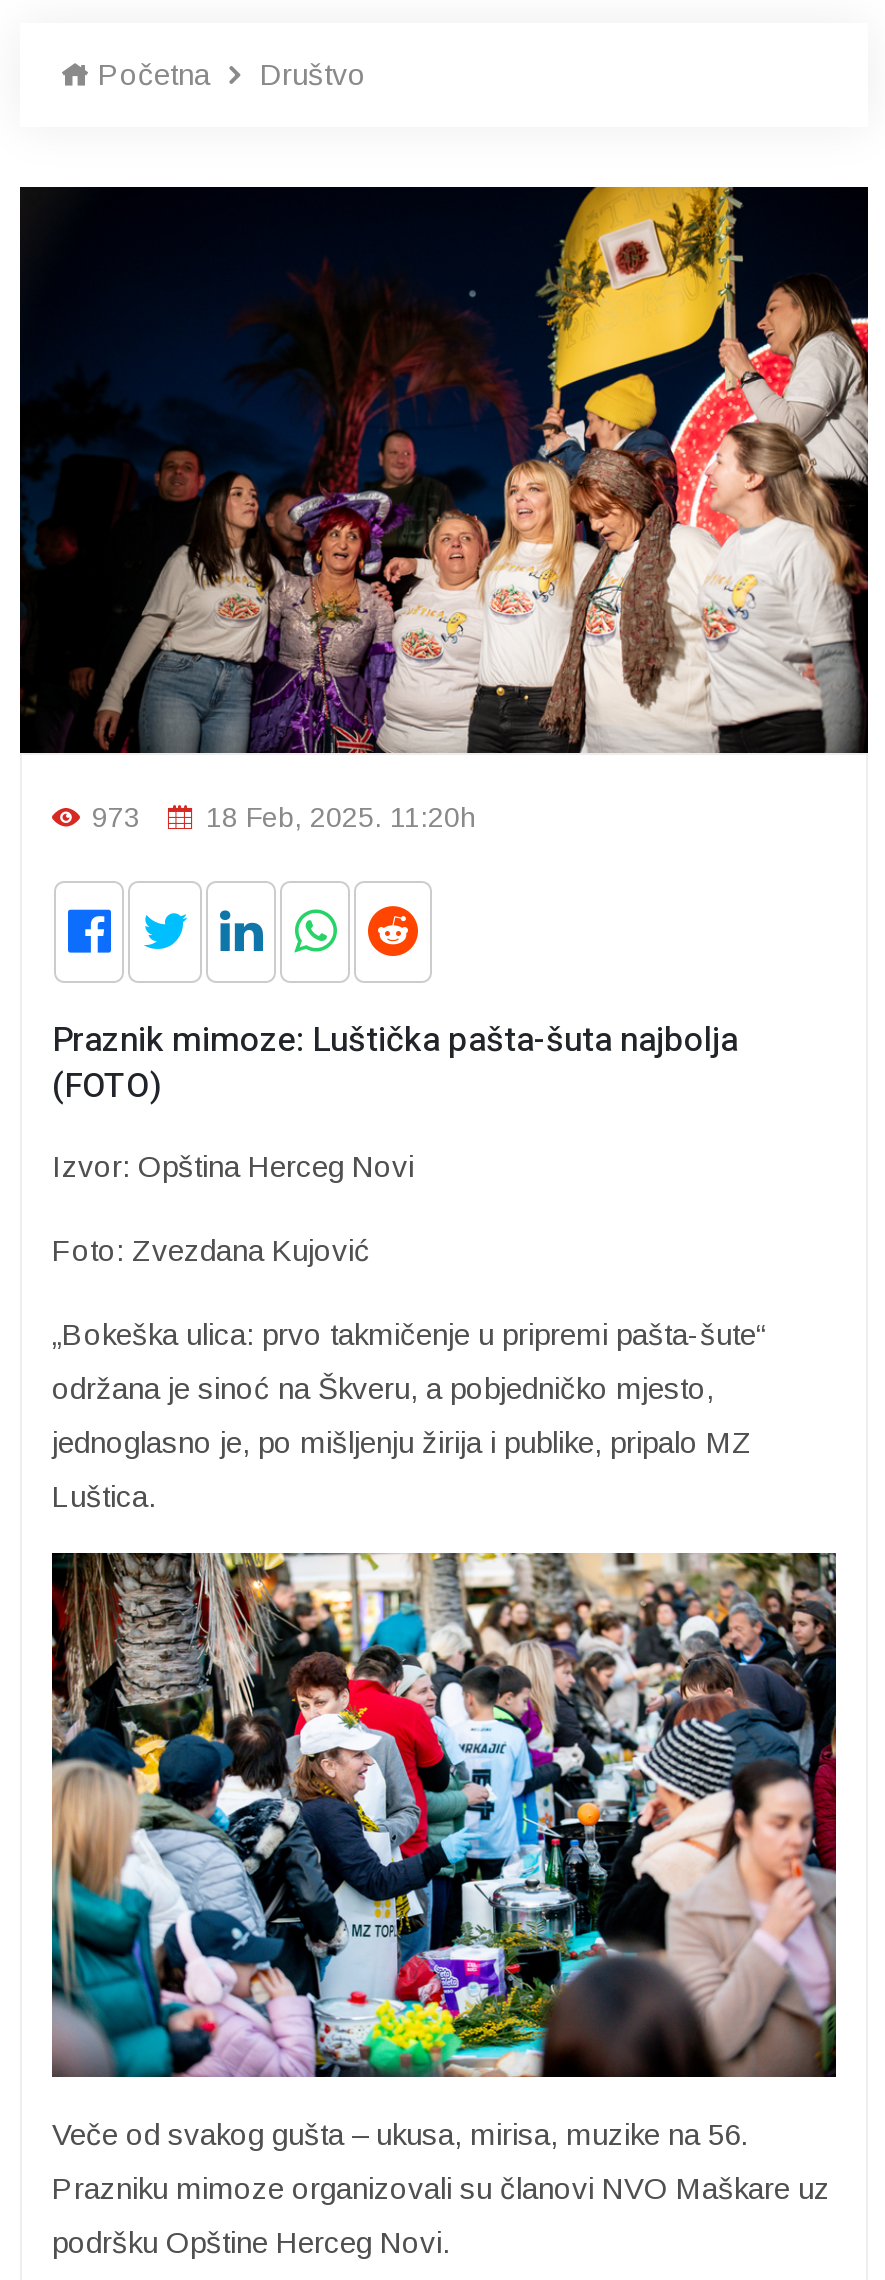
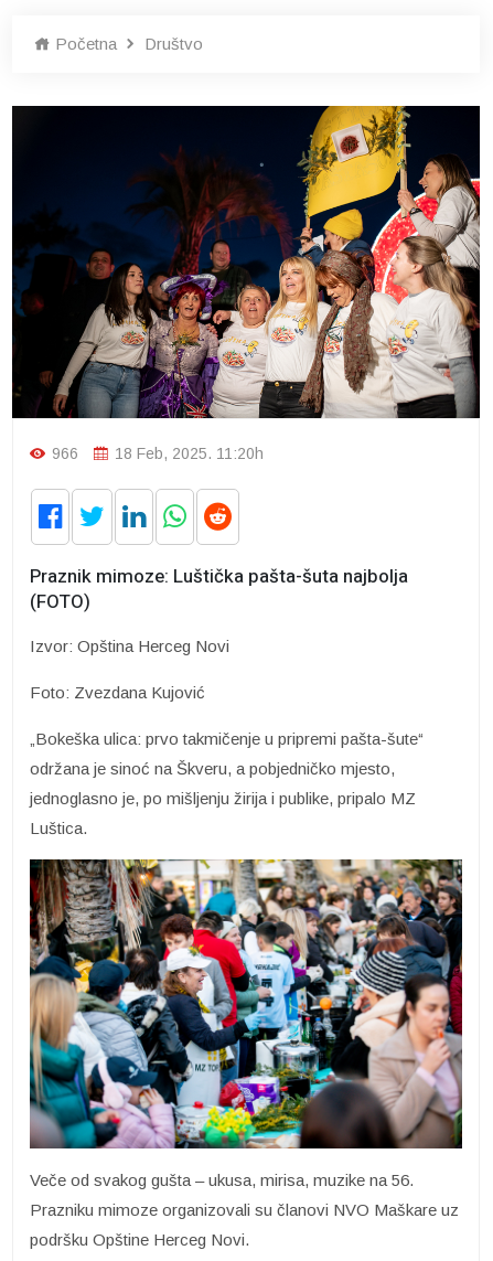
[84,802,476,834] 973 18 Feb, 2025. 11:20h -> [47,445,264,463] 966 18 Feb, 2025. 11:20h

